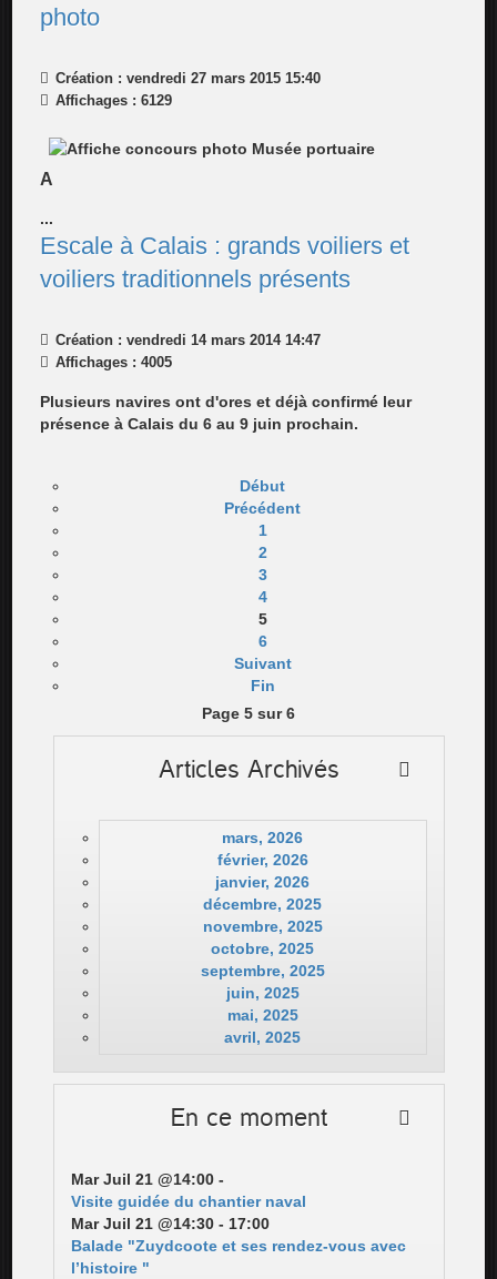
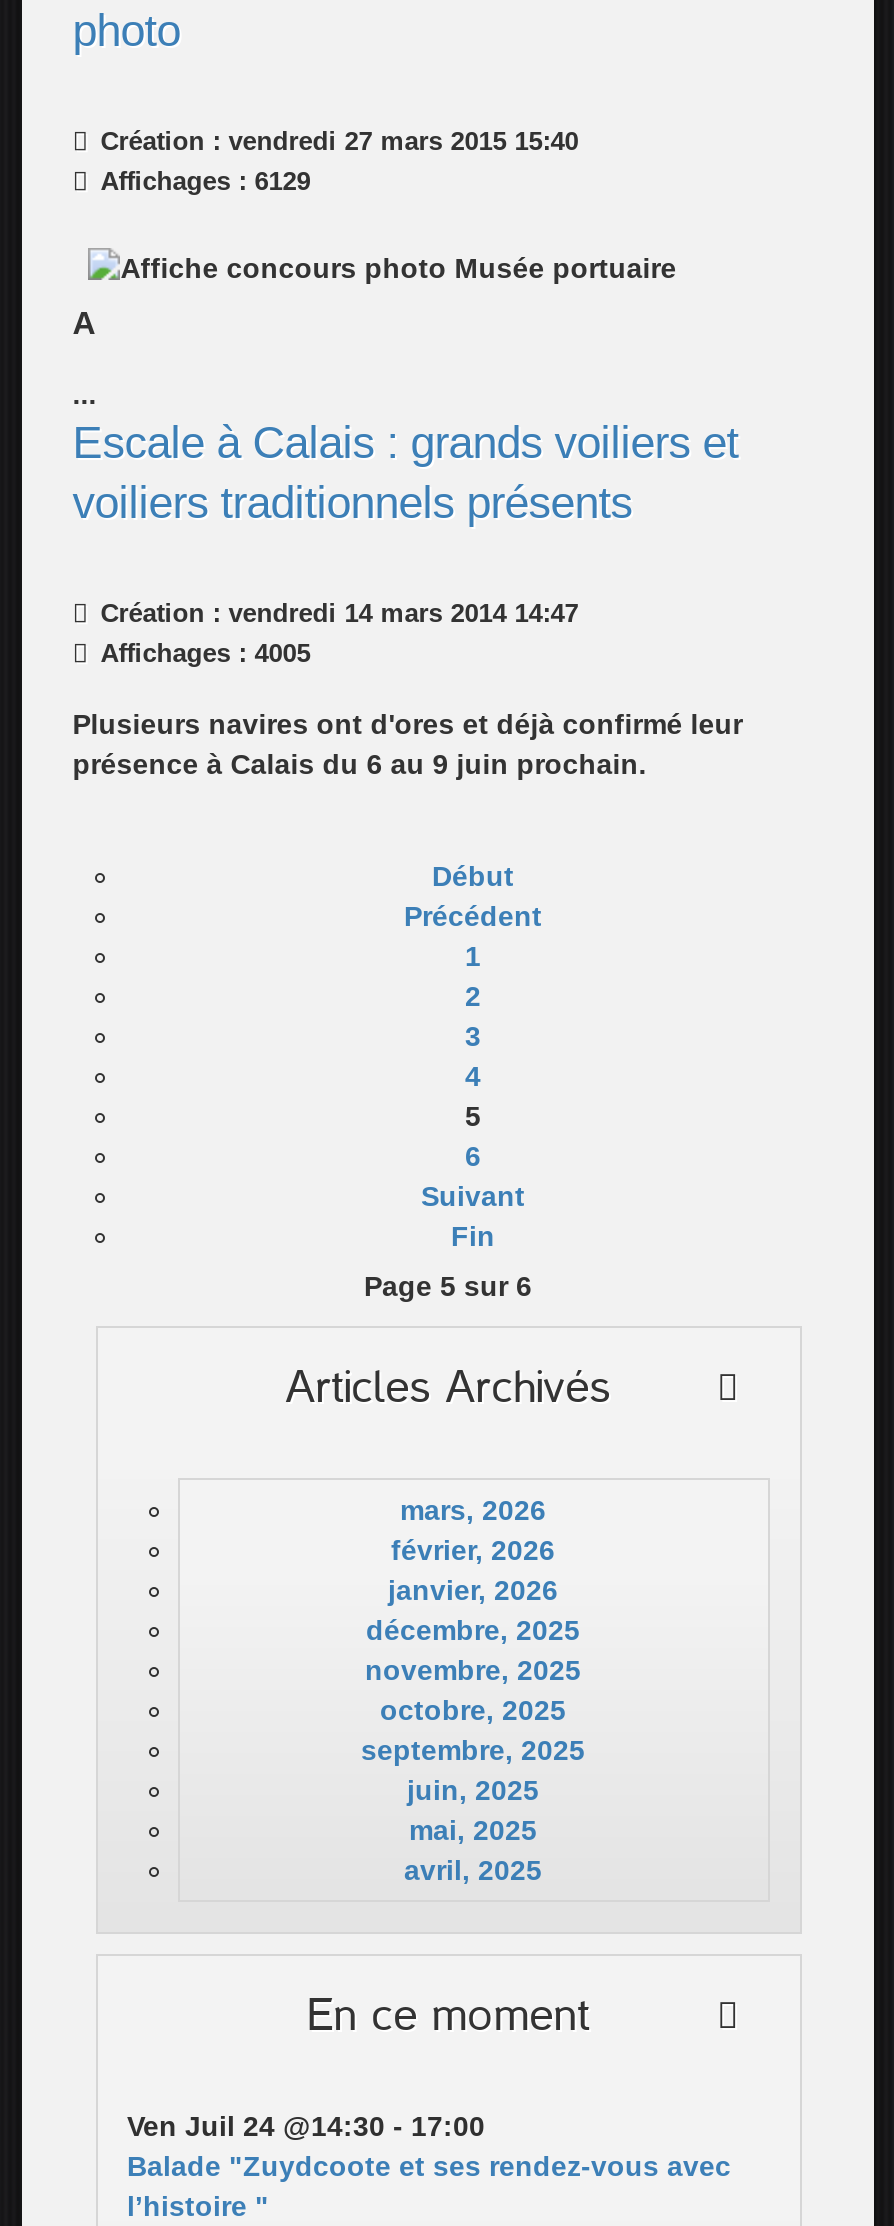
[70,1170,306,1232] Mar Juil 21 @14:00 - | Visite guidée du chantier naval | Mar Juil 21 @14:30 - 17:00 -> [127,2110,485,2142] Ven Juil 24 @14:30 - 17:00

